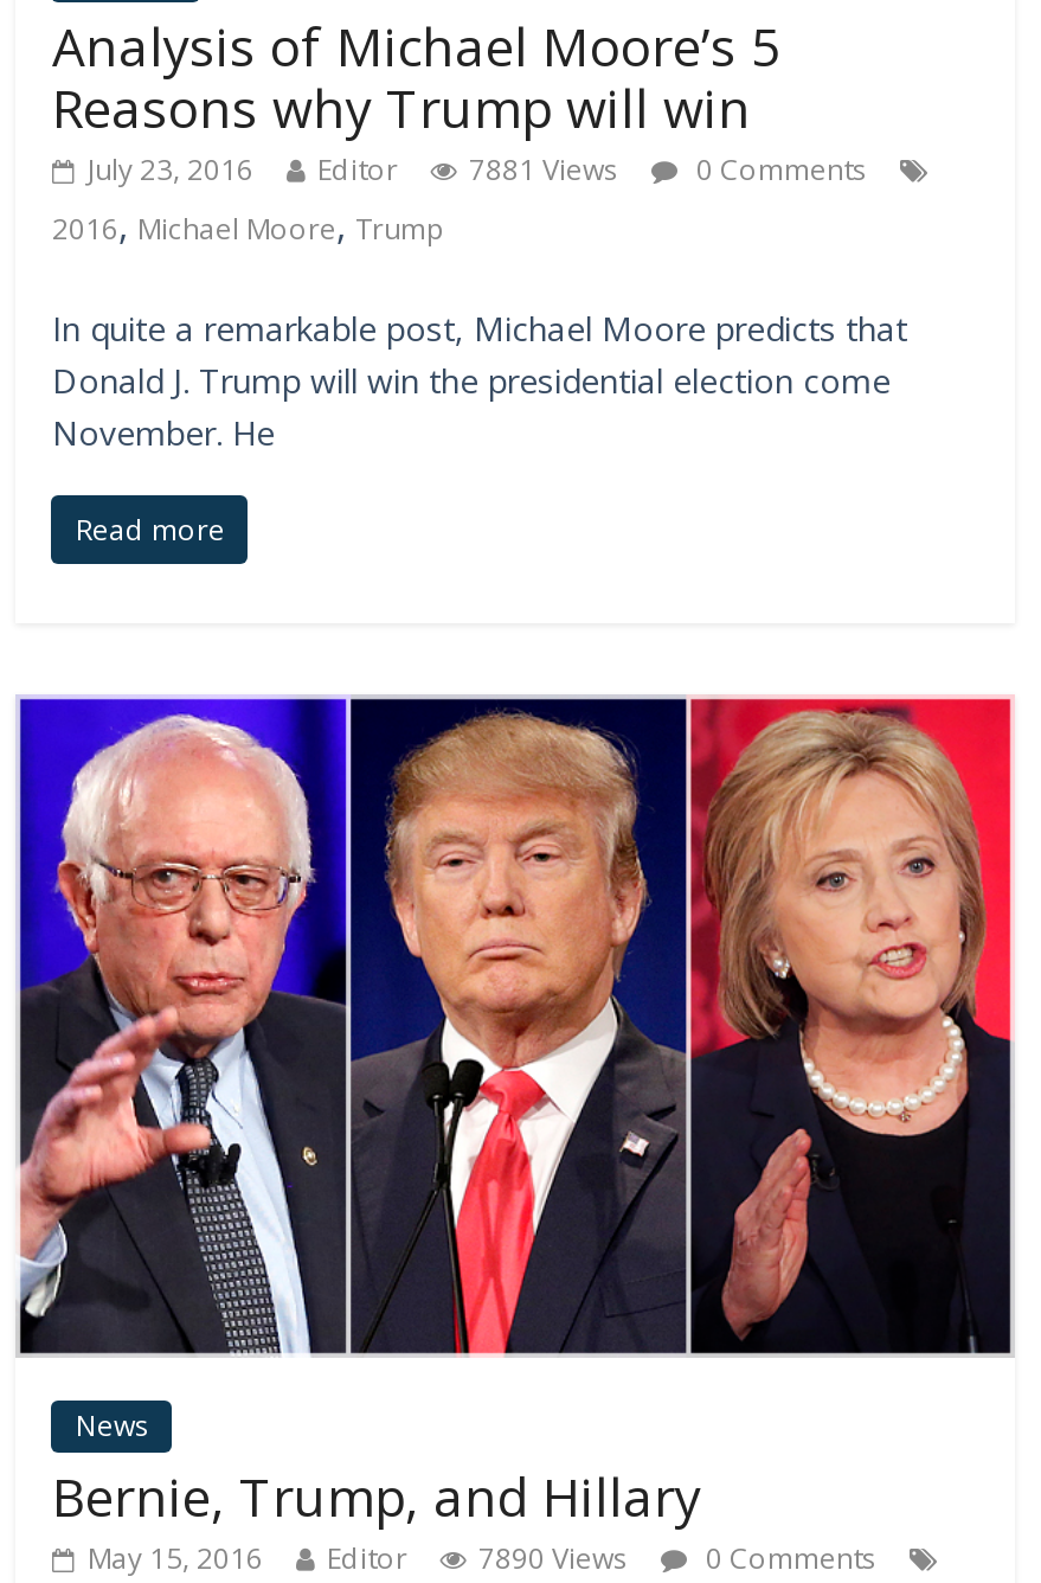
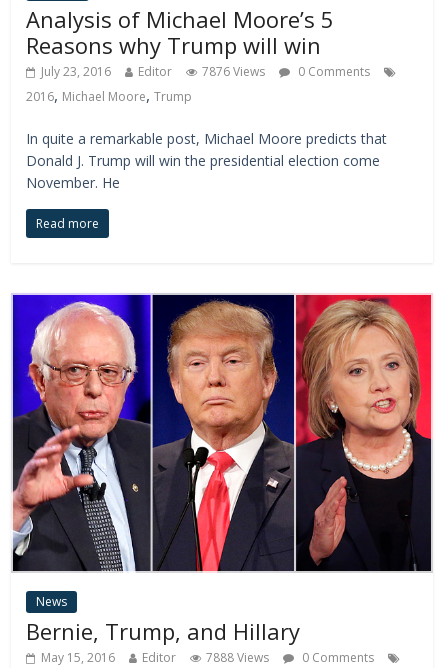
[87,150,867,190] July 23, 2016 Editor 7881 Views 0 Comments -> [41,63,370,80] July 23, 2016 Editor 7876 Views 0 Comments
[87,1538,876,1578] May 15, 2016 Editor 7890 Views 0 Comments -> [41,649,374,666] May 15, 2016 Editor 7888 Views 0 Comments

